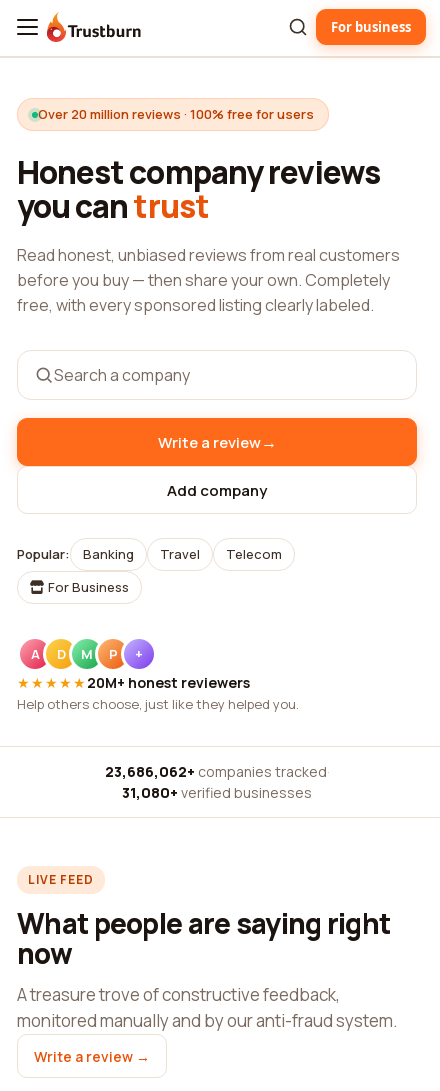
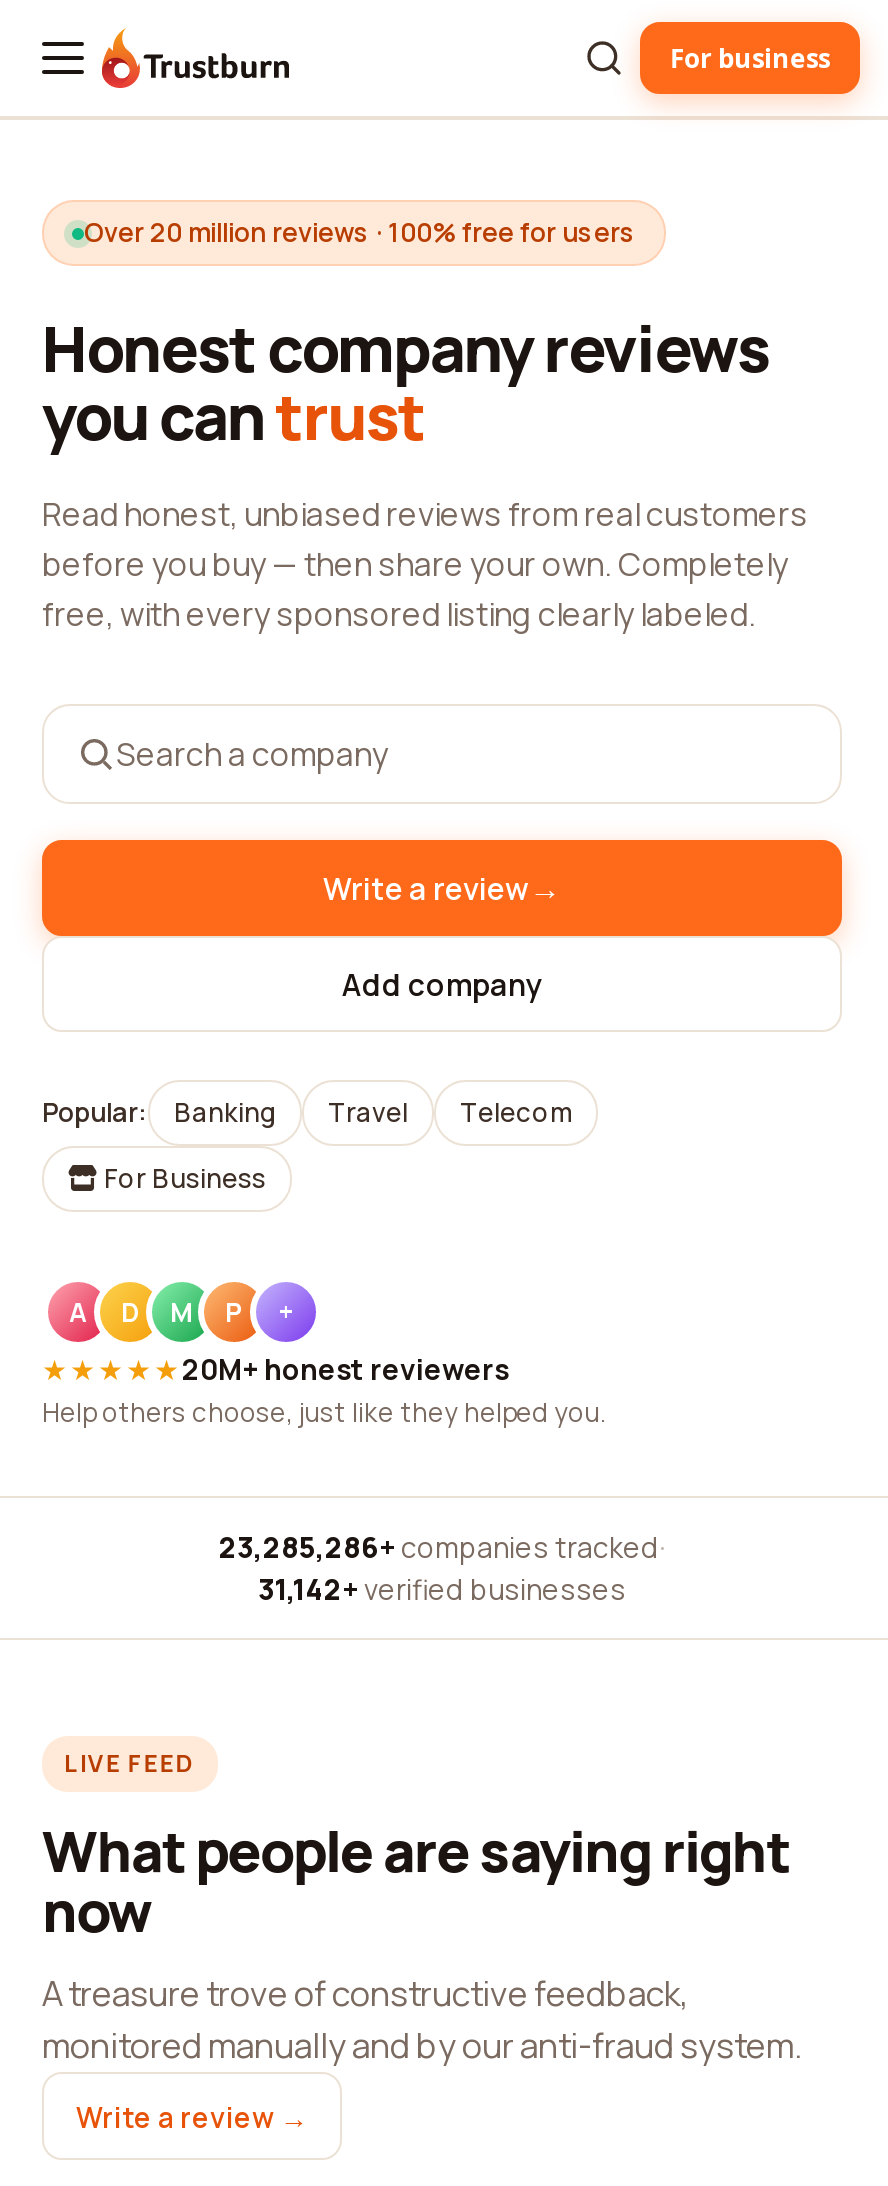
[104,762,329,781] 23,686,062+ companies tracked · -> [219,1528,665,1566] 23,285,286+ companies tracked ·
[122,783,312,802] 31,080+ verified businesses -> [258,1570,626,1608] 31,142+ verified businesses

